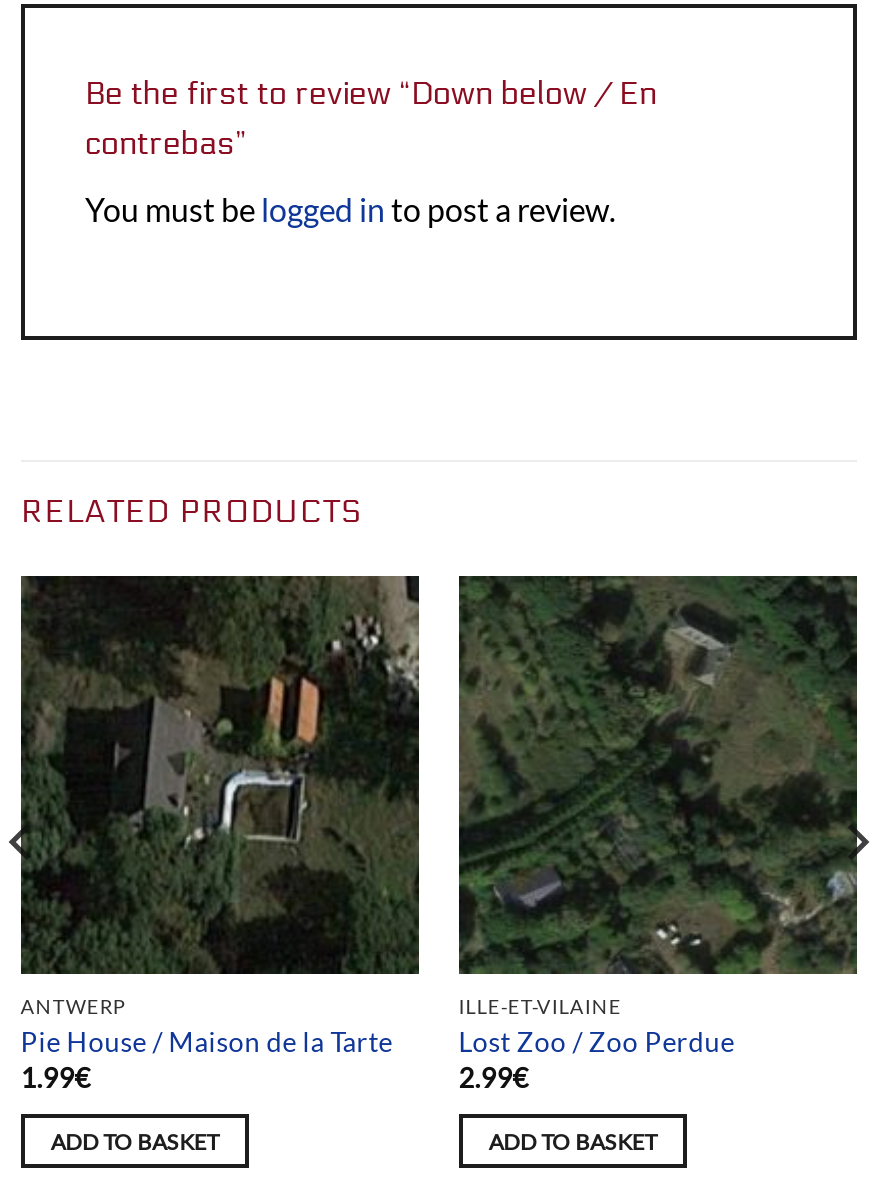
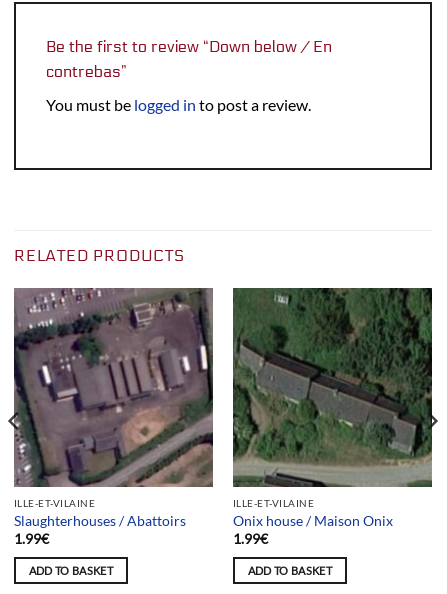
[19,574,419,1058] [image] | ANTWERP | Pie House / Maison de la Tarte -> [13,287,214,529] [image] | ILLE-ET-VILAINE | Slaughterhouses / Abattoirs
[459,576,857,1094] [image] | Lost Zoo / Zoo Perdue | 2.99€ -> [232,288,432,547] [image] | Onix house / Maison Onix | 1.99€

